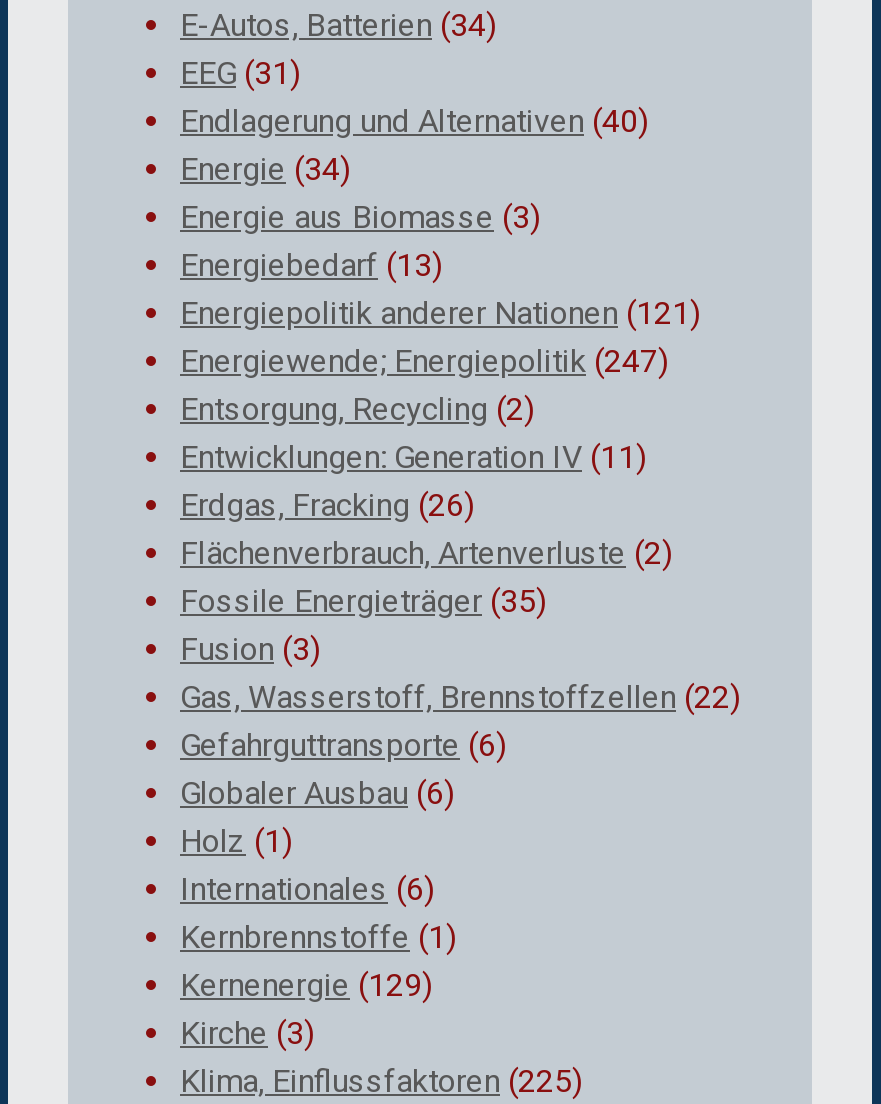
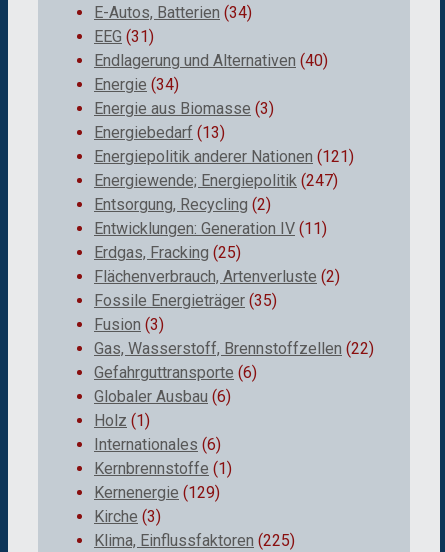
[180,485,474,523] Erdgas, Fracking (26) -> [94,243,241,262] Erdgas, Fracking (25)

